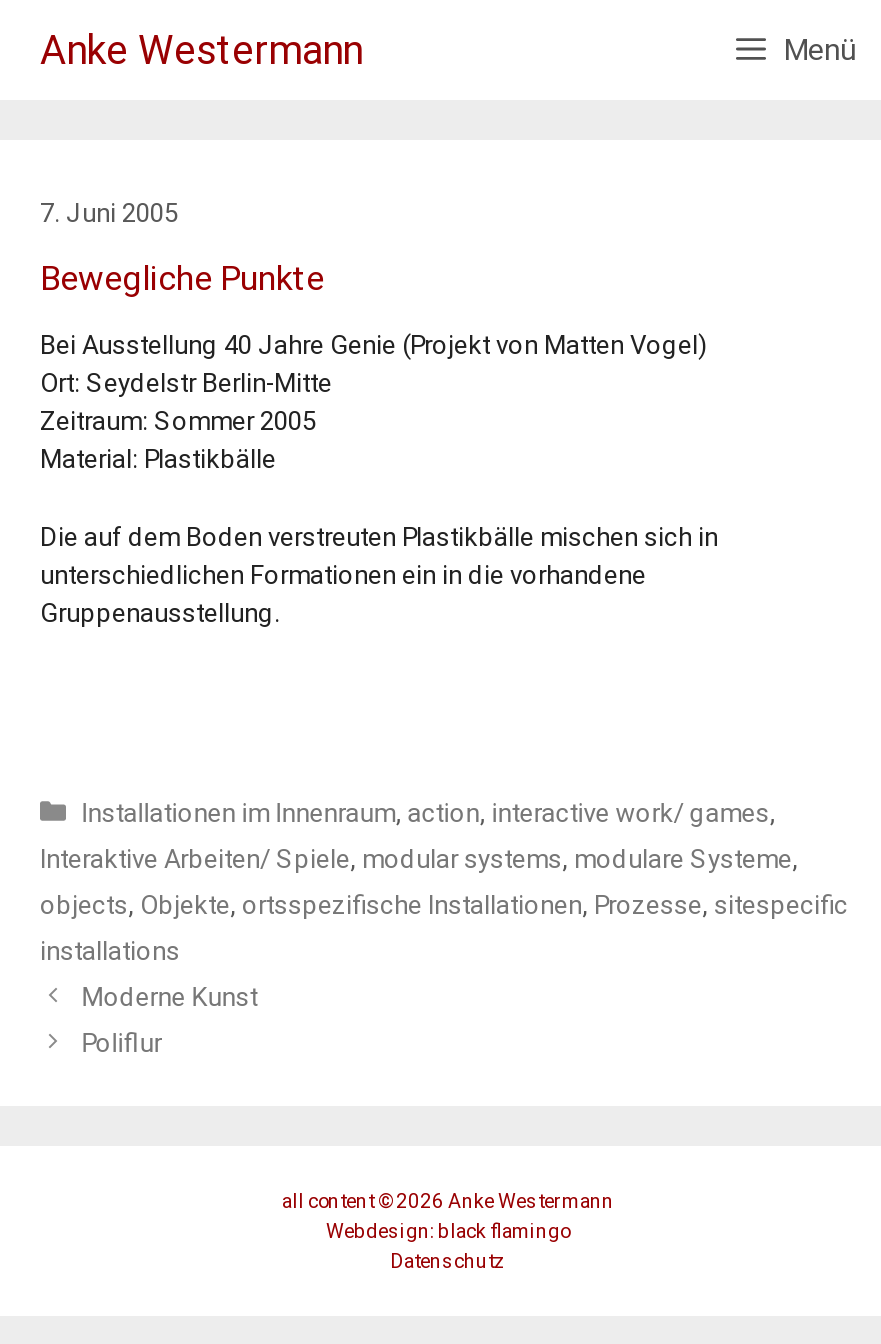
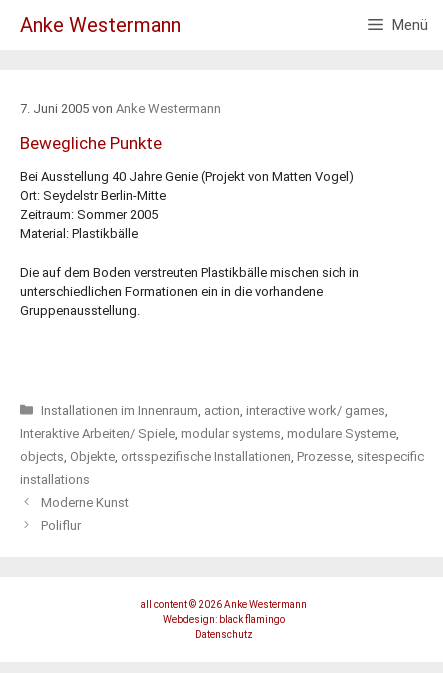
[40,197,178,227] 7. Juni 2005 -> [20,100,221,115] 7. Juni 2005 von Anke Westermann

